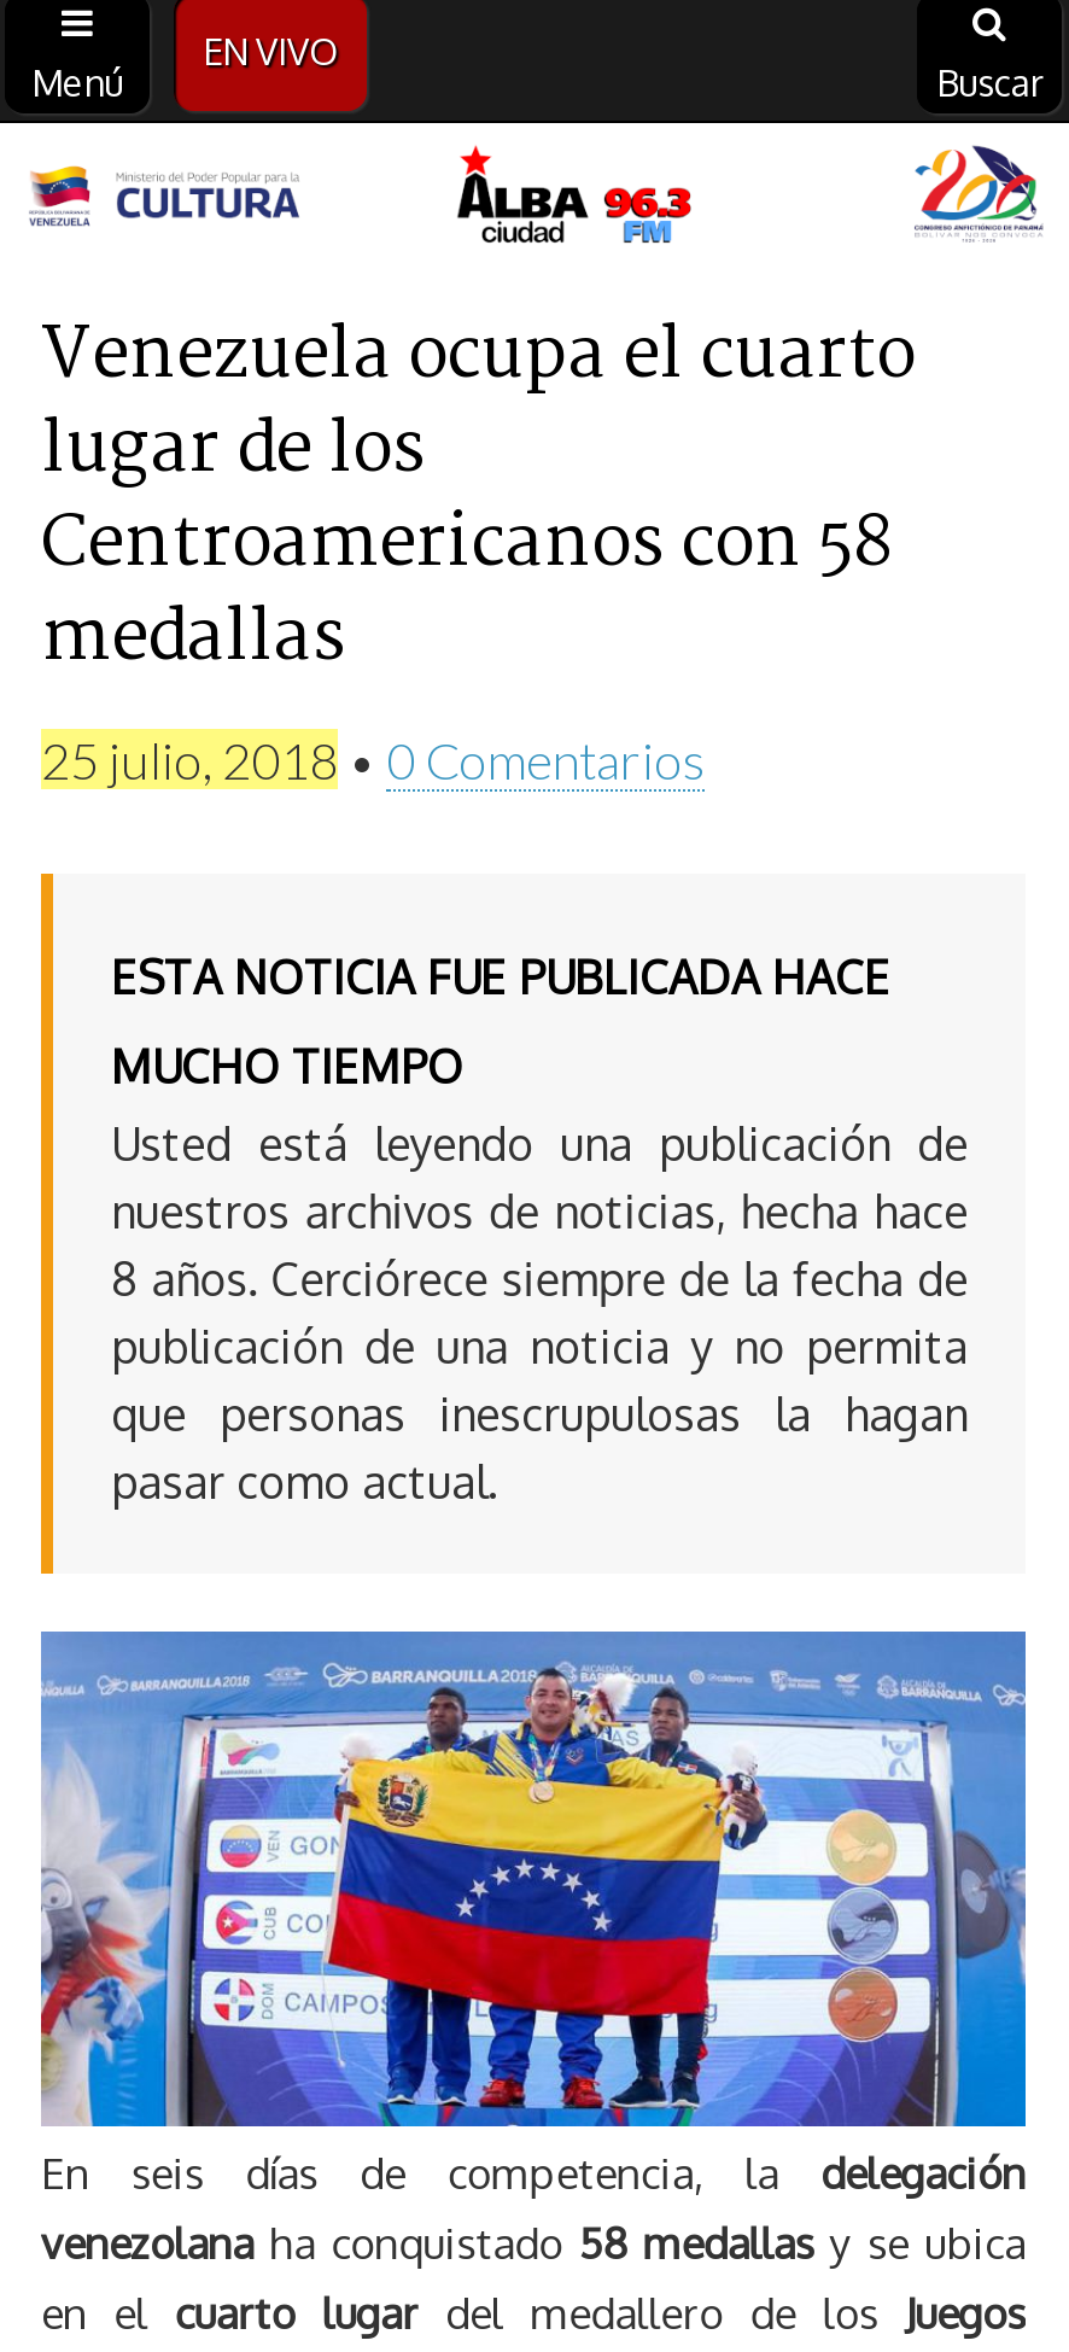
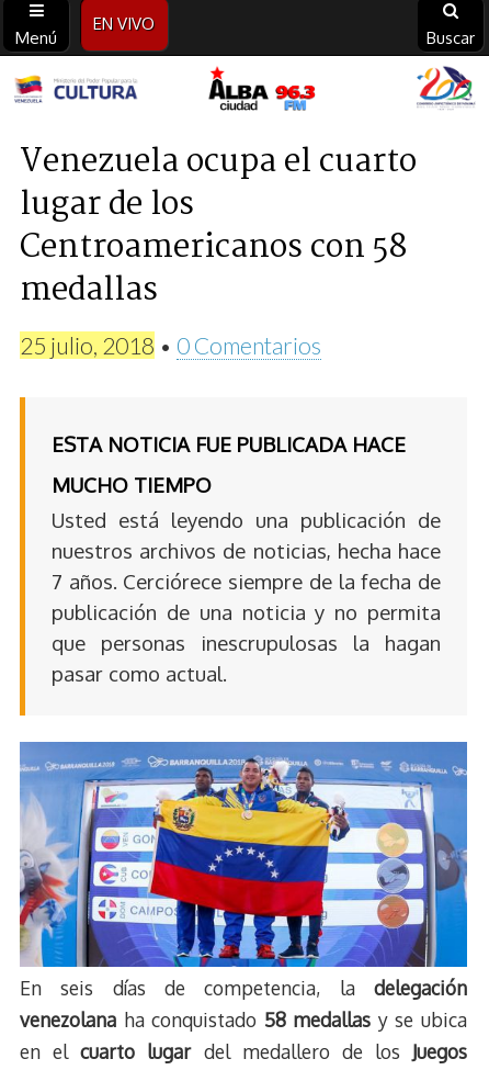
[111,1250,968,1305] 8 años. Cerciórece siempre de la fecha de -> [52,568,441,594] 7 años. Cerciórece siempre de la fecha de

